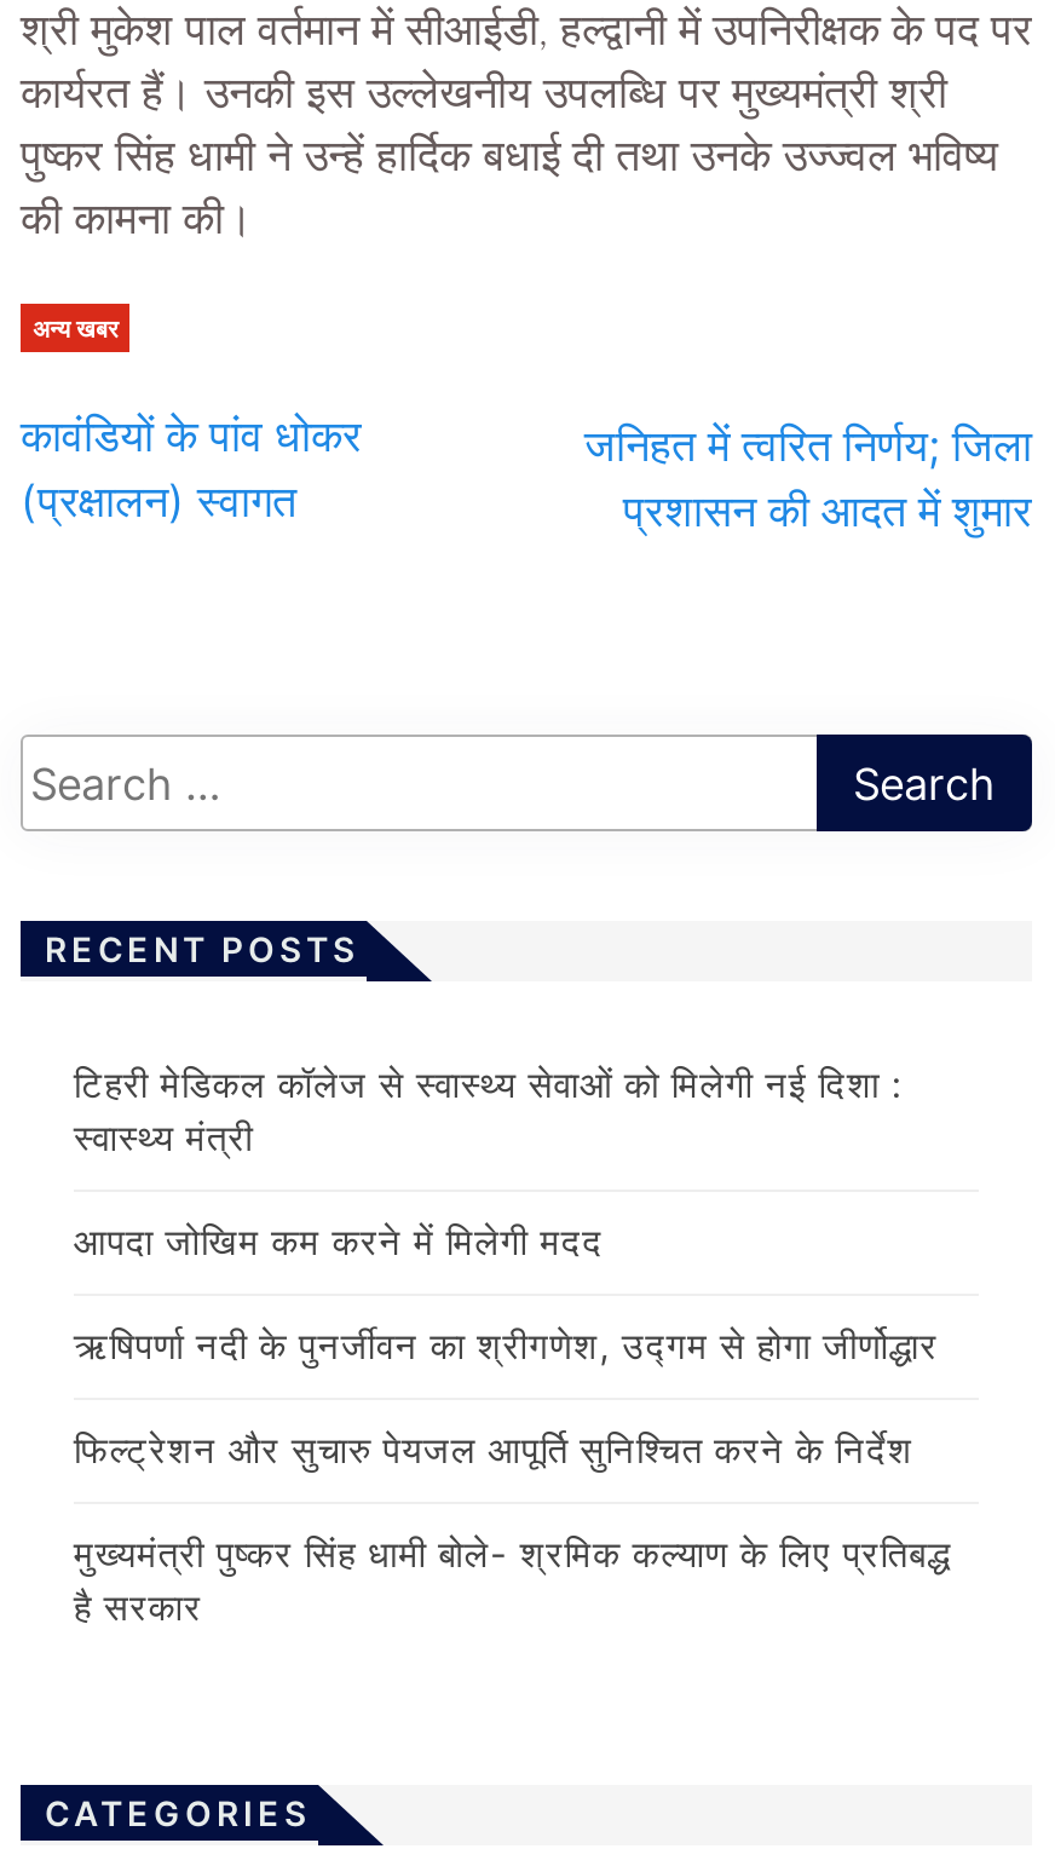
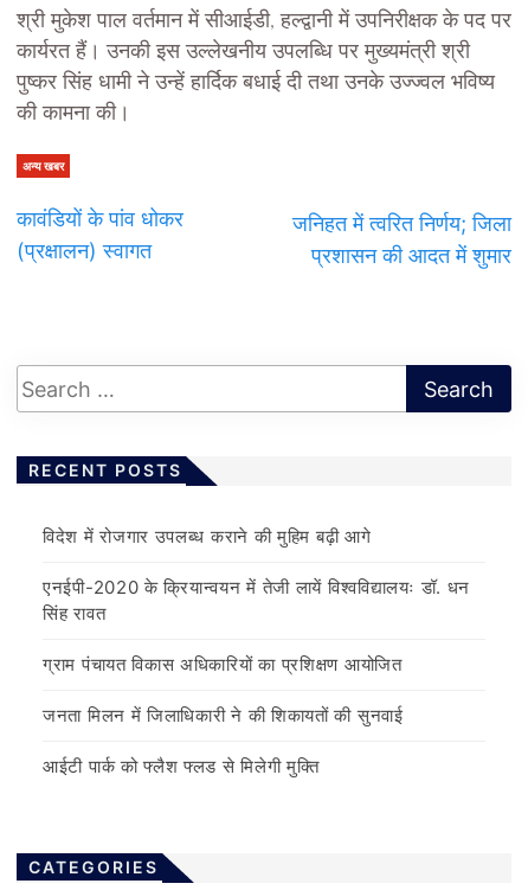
[74,1062,903,1161] टिहरी मेडिकल कॉलेज से स्वास्थ्य सेवाओं को मिलेगी नई दिशा : | स्वास्थ्य मंत्री -> [43,525,371,548] विदेश में रोजगार उपलब्ध कराने की मुहिम बढ़ी आगे
[74,1220,603,1266] आपदा जोखिम कम करने में मिलेगी मदद -> [43,576,470,625] एनईपी-2020 के क्रियान्वयन में तेजी लायें विश्वविद्यालयः डॉ. धन | सिंह रावत
[74,1324,938,1370] ऋषिपर्णा नदी के पुनर्जीवन का श्रीगणेश, उद्गम से होगा जीर्णोद्धार -> [43,653,402,676] ग्राम पंचायत विकास अधिकारियों का प्रशिक्षण आयोजित
[74,1428,913,1474] फिल्ट्रेशन और सुचारु पेयजल आपूर्ति सुनिश्चित करने के निर्देश -> [43,704,403,727] जनता मिलन में जिलाधिकारी ने की शिकायतों की सुनवाई
[74,1532,951,1631] मुख्यमंत्री पुष्कर सिंह धामी बोले- श्रमिक कल्याण के लिए प्रतिबद्ध | है सरकार -> [43,755,319,778] आईटी पार्क को फ्लैश फ्लड से मिलेगी मुक्ति

